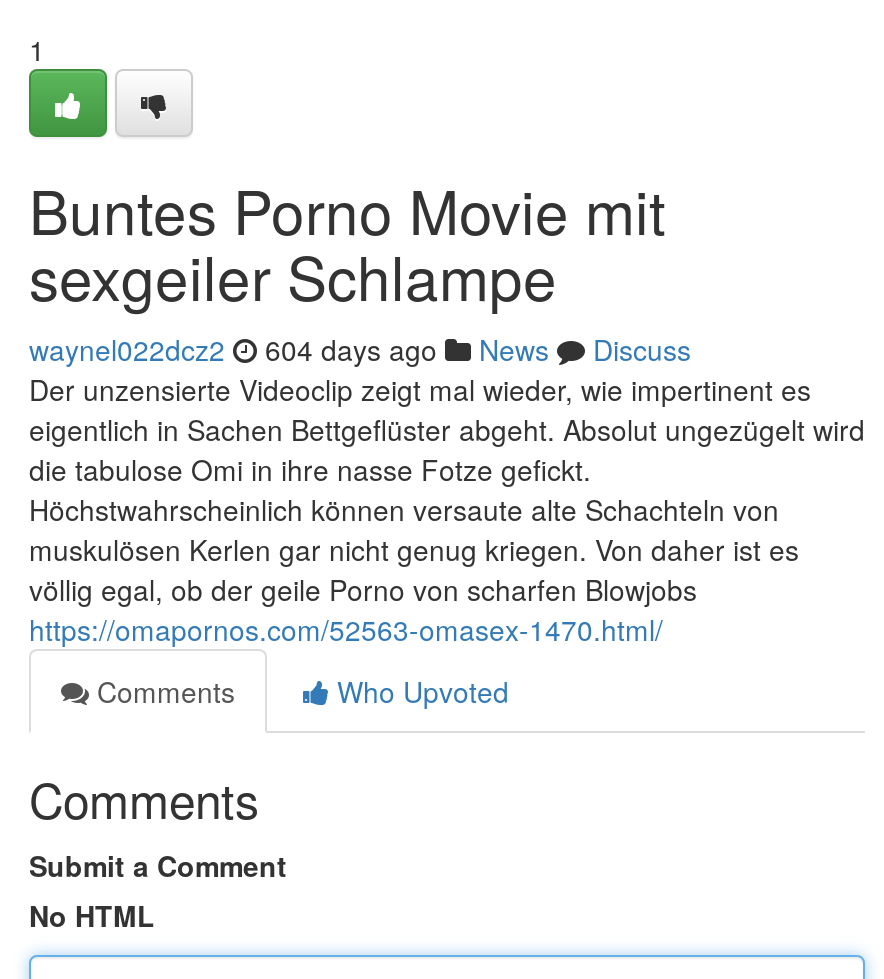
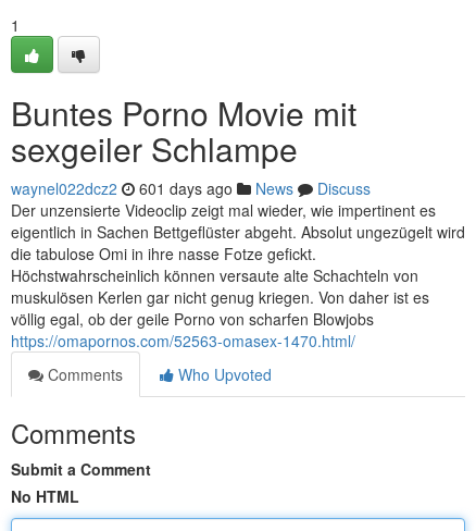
[29,329,691,369] waynel022dcz2 604 days ago News Discuss -> [11,177,371,199] waynel022dcz2 601 days ago News Discuss

